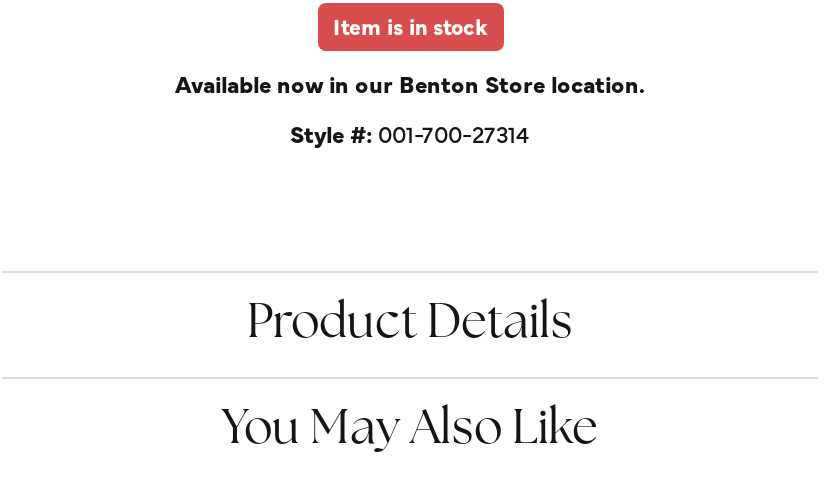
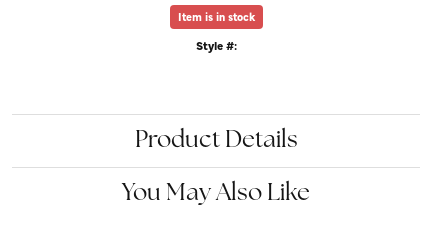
[175,67,645,149] Available now in our Benton Store location. | Style #: 001-700-27314 -> [195,37,236,53] Style #:

